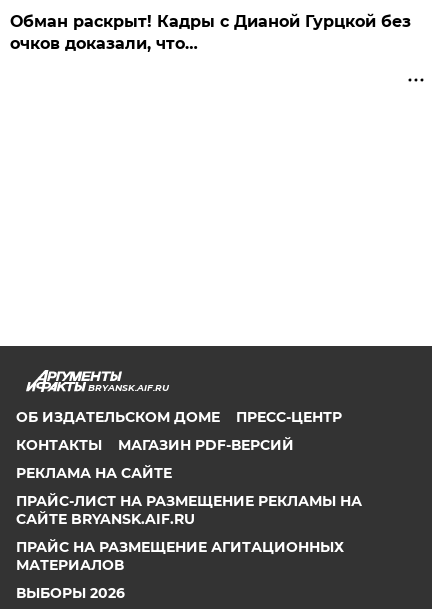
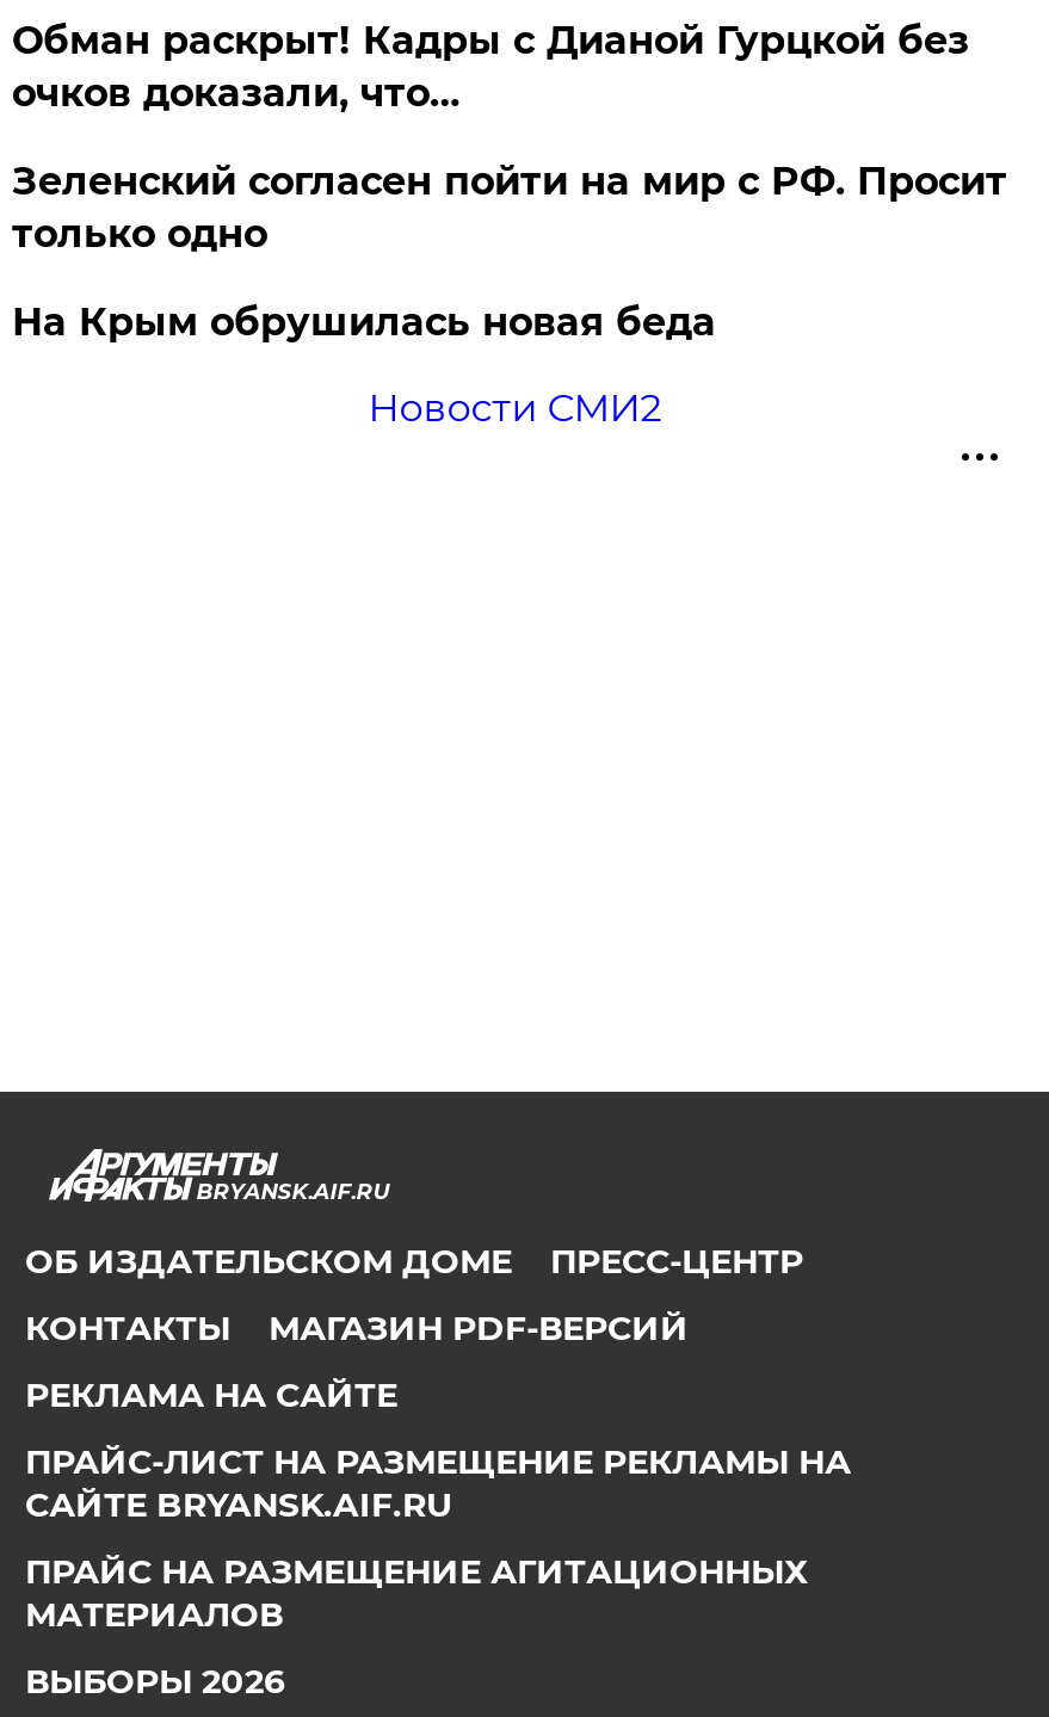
none -> [12,159,1007,431] Зеленский согласен пойти на мир с РФ. Просит | только одно | На Крым обрушилась новая беда | Новости СМИ2

